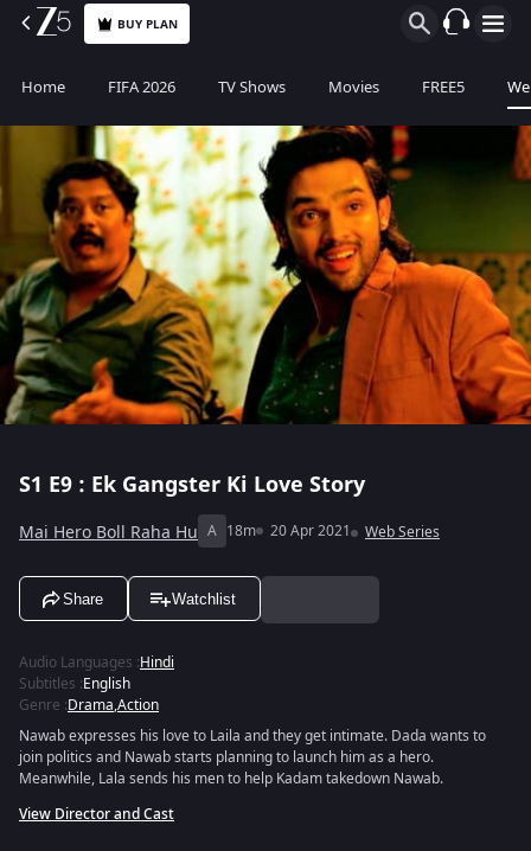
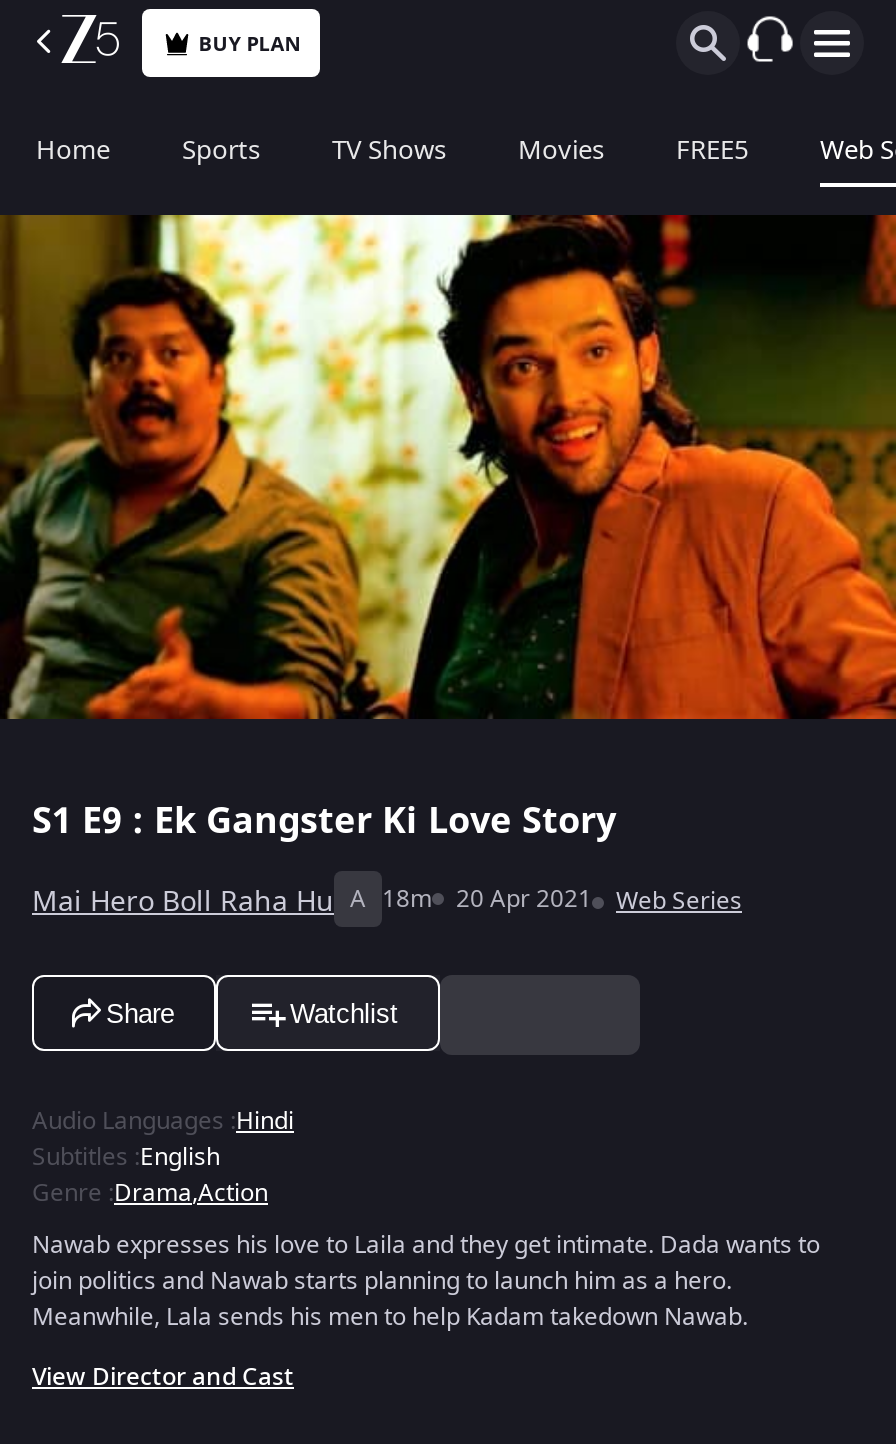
[108,76,175,98] FIFA 2026 -> [182,131,260,169] Sports

